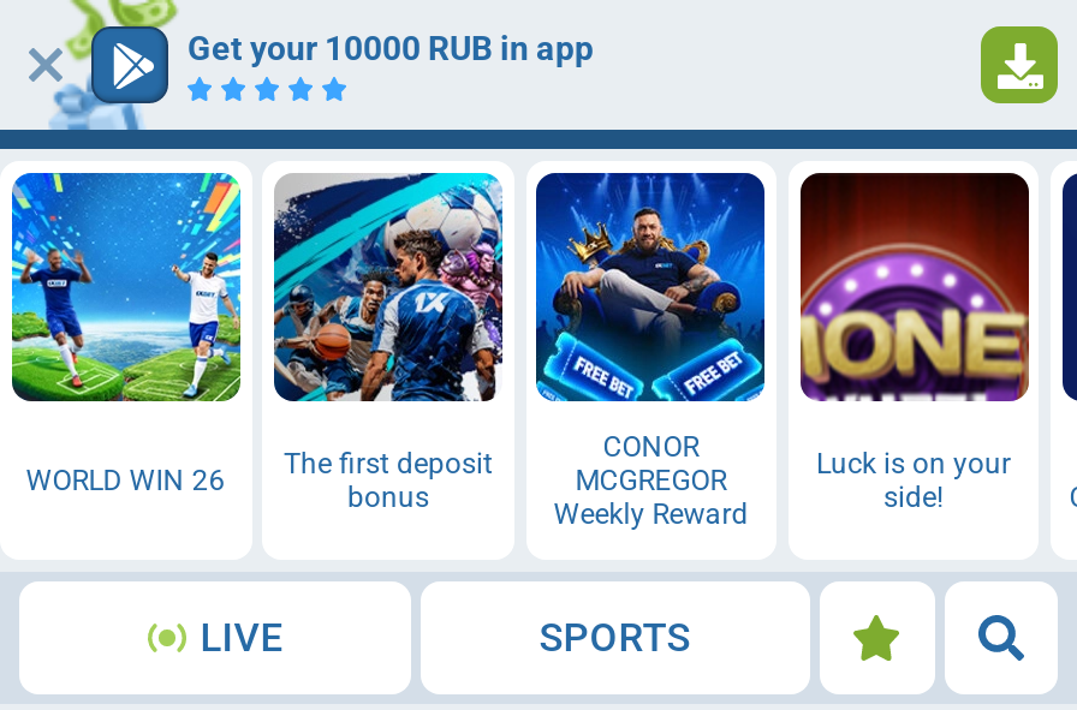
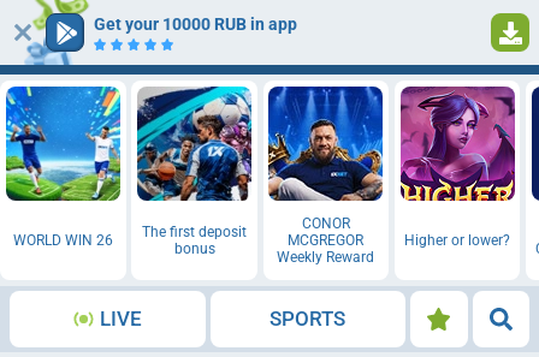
[534,173,767,404] [image] -> [267,87,384,202] [image]
[798,171,1031,514] [image] | Luck is on your | side! -> [399,85,516,249] [image] | Higher or lower?

